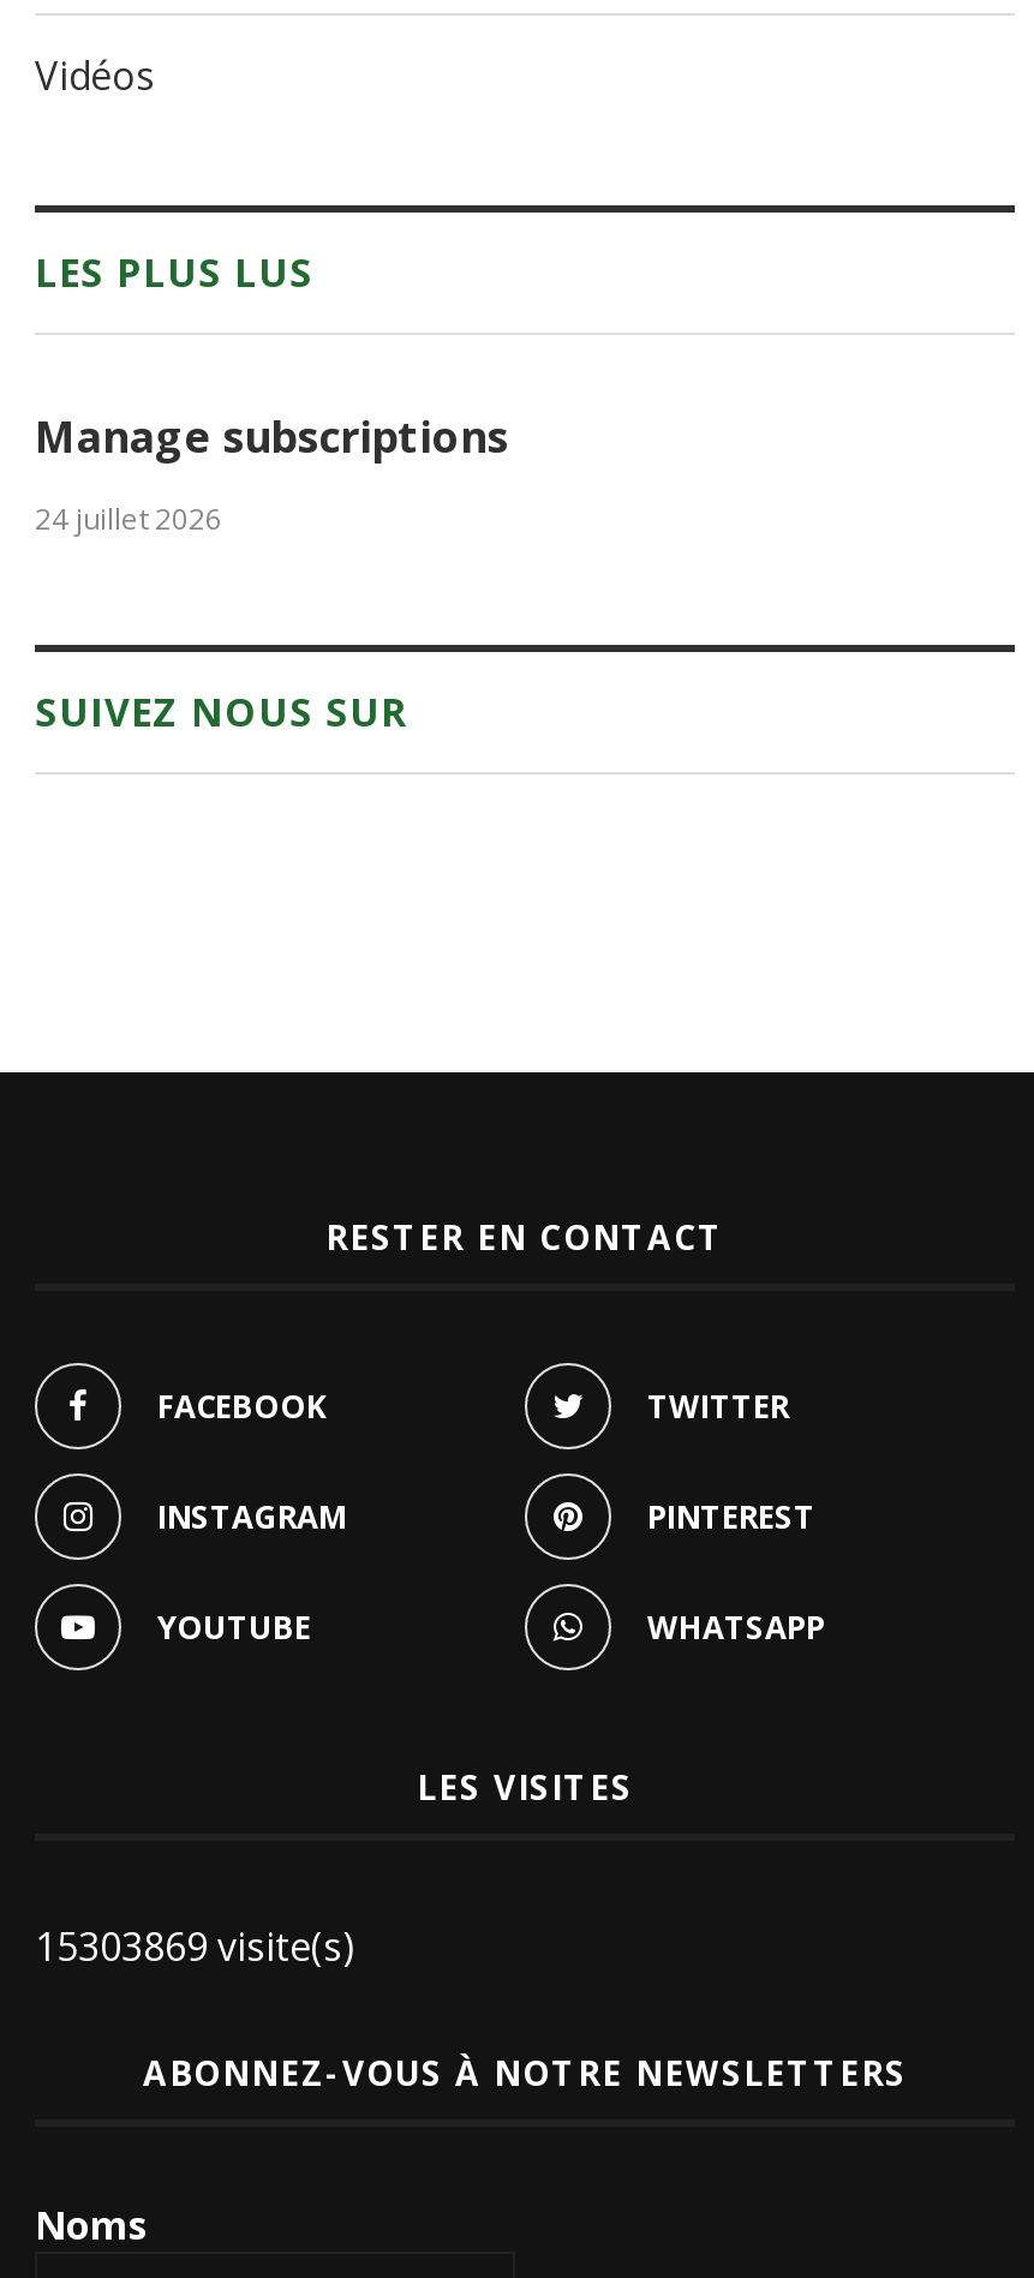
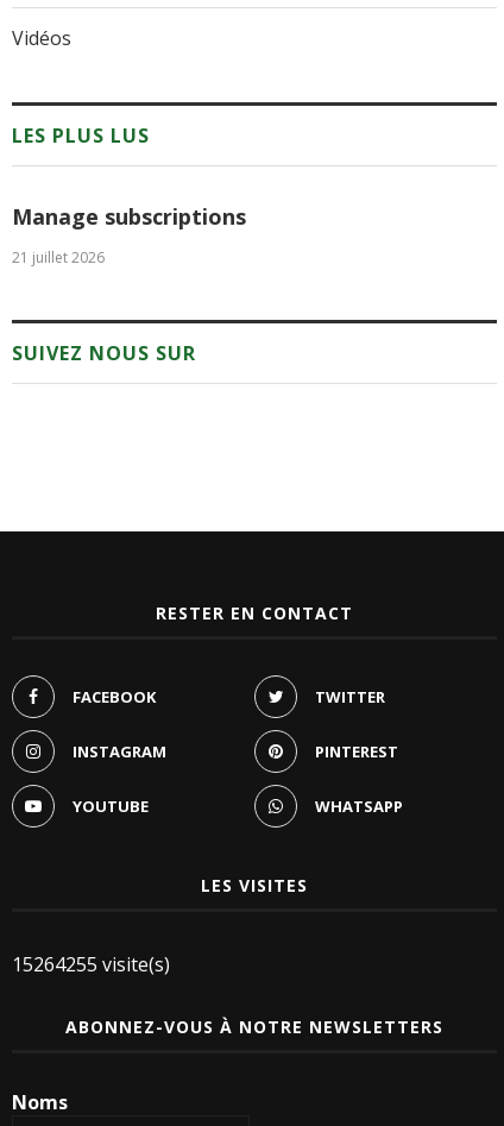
[35,498,222,539] 24 juillet 2026 -> [12,247,105,268] 21 juillet 2026
[35,1920,354,1973] 15303869 visite(s) -> [12,951,170,977] 15264255 visite(s)

